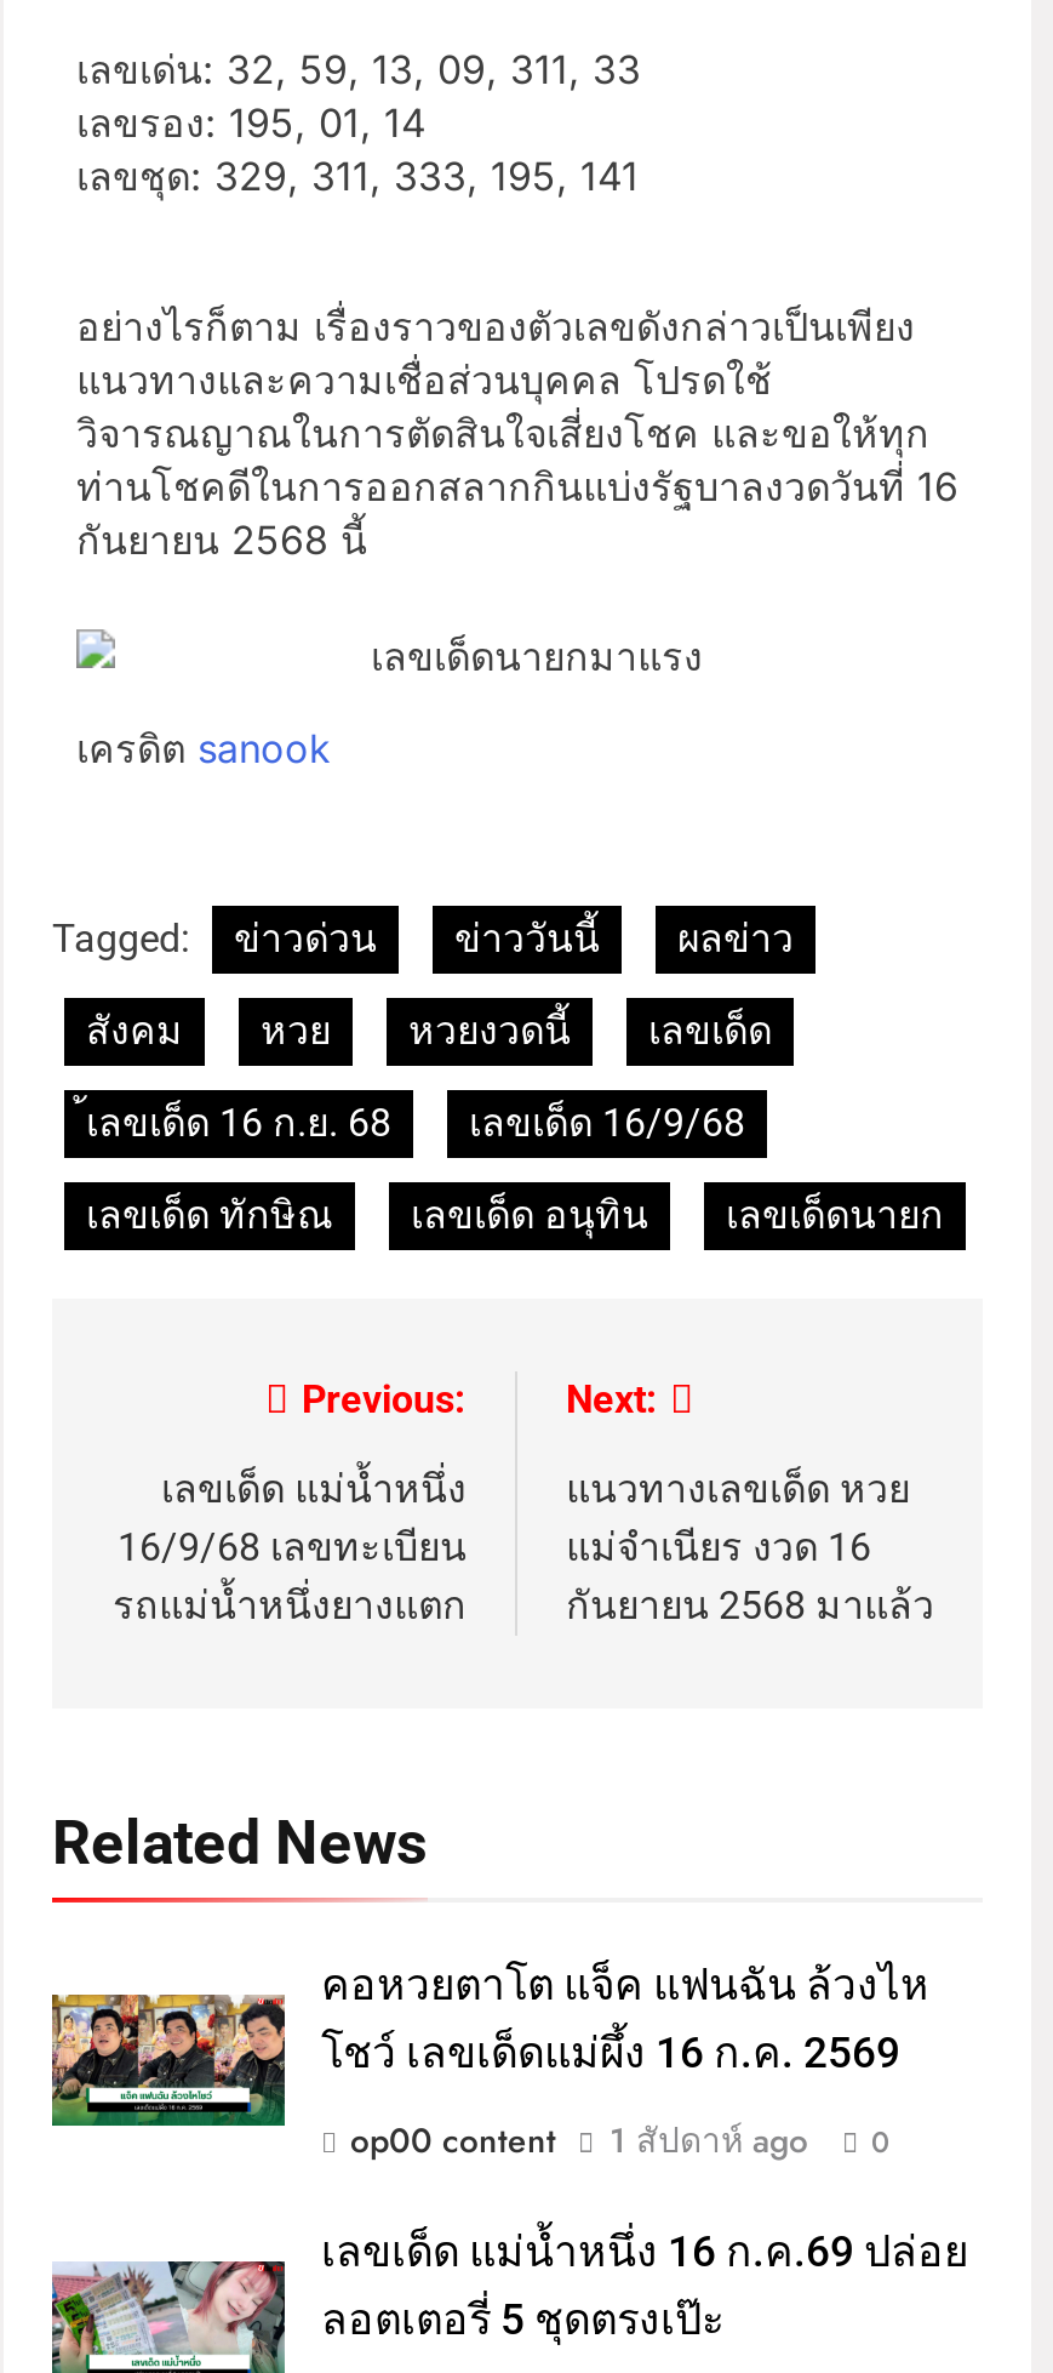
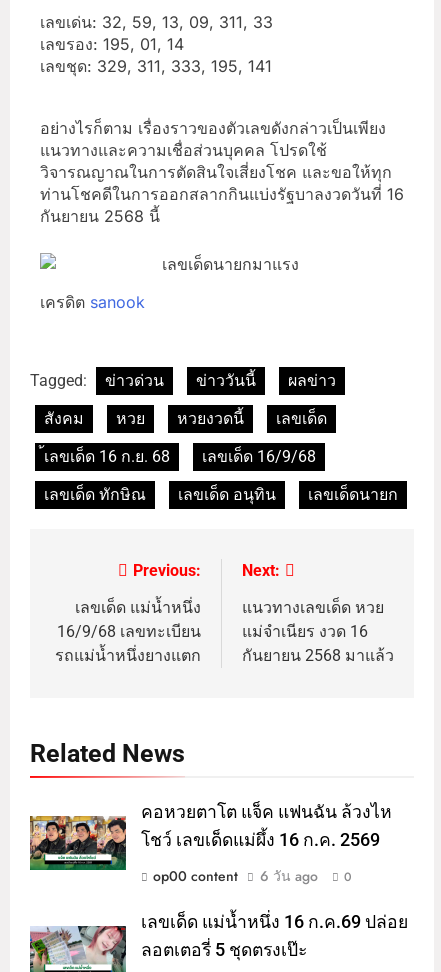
[610,2116,808,2164] 1 สัปดาห์ ago -> [260,866,318,886] 6 วัน ago

